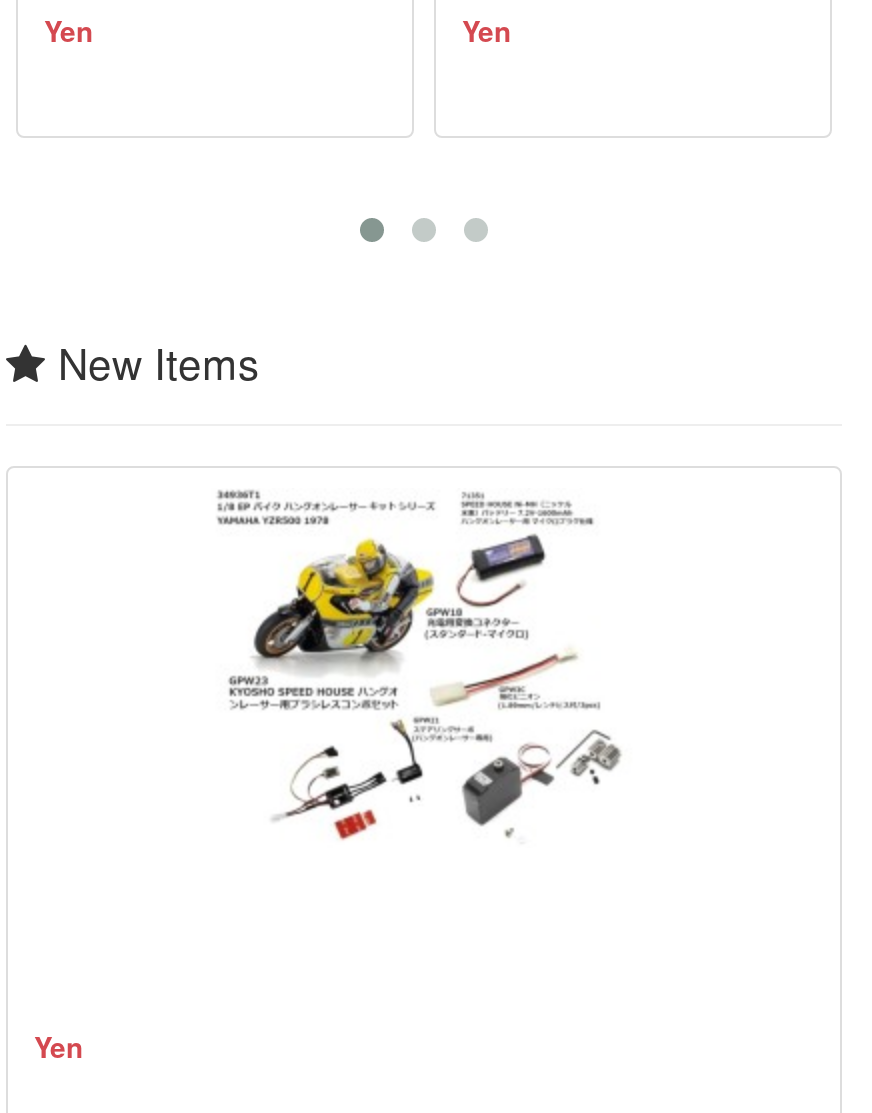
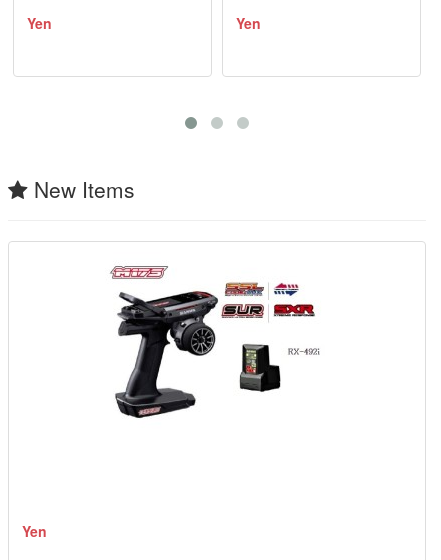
[212,490,628,842] [image] -> [110,254,320,427] [image]

